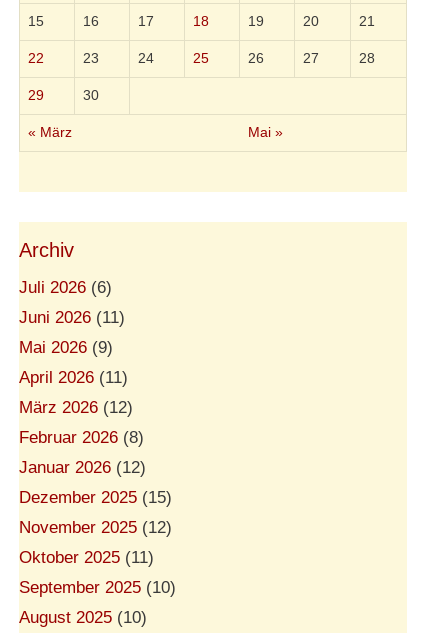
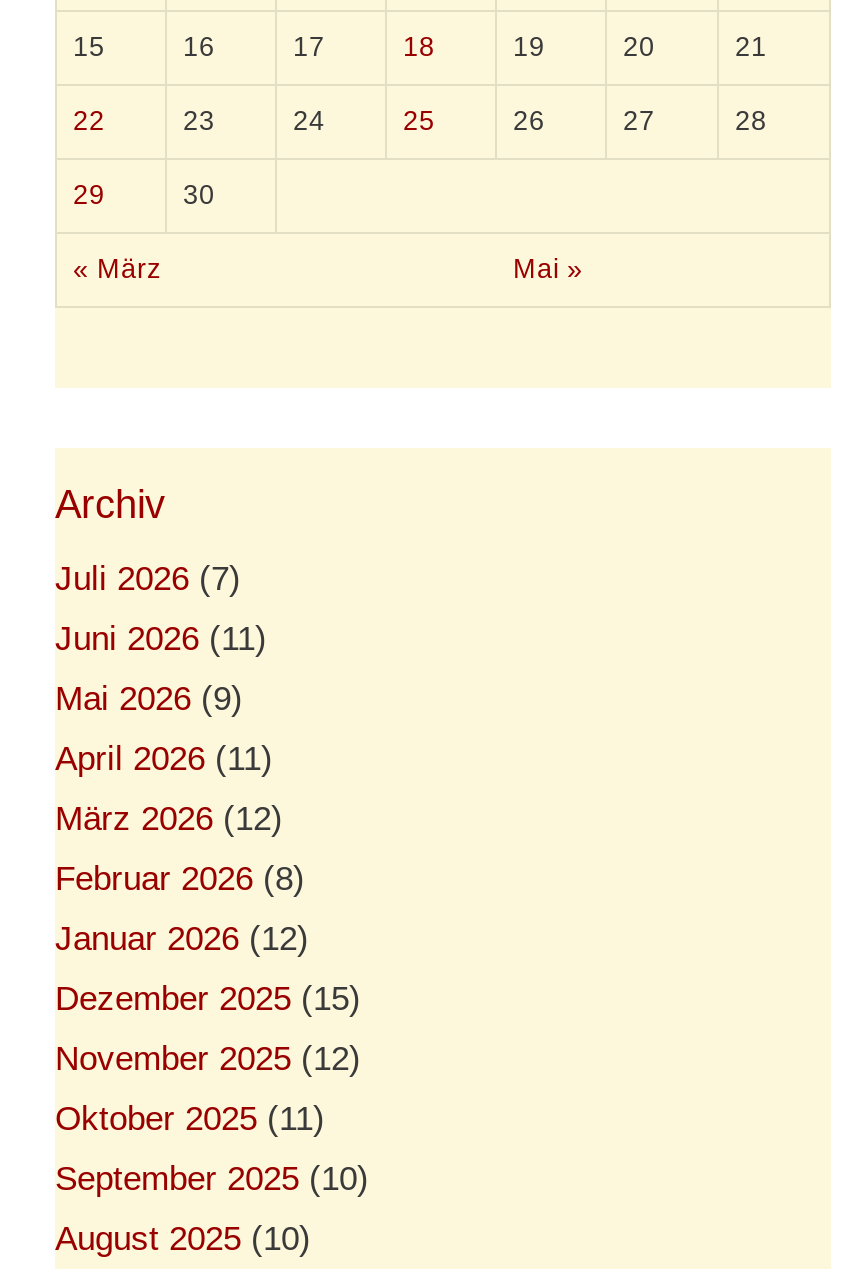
[19,278,112,297] Juli 2026 (6) -> [55,560,241,598] Juli 2026 (7)

